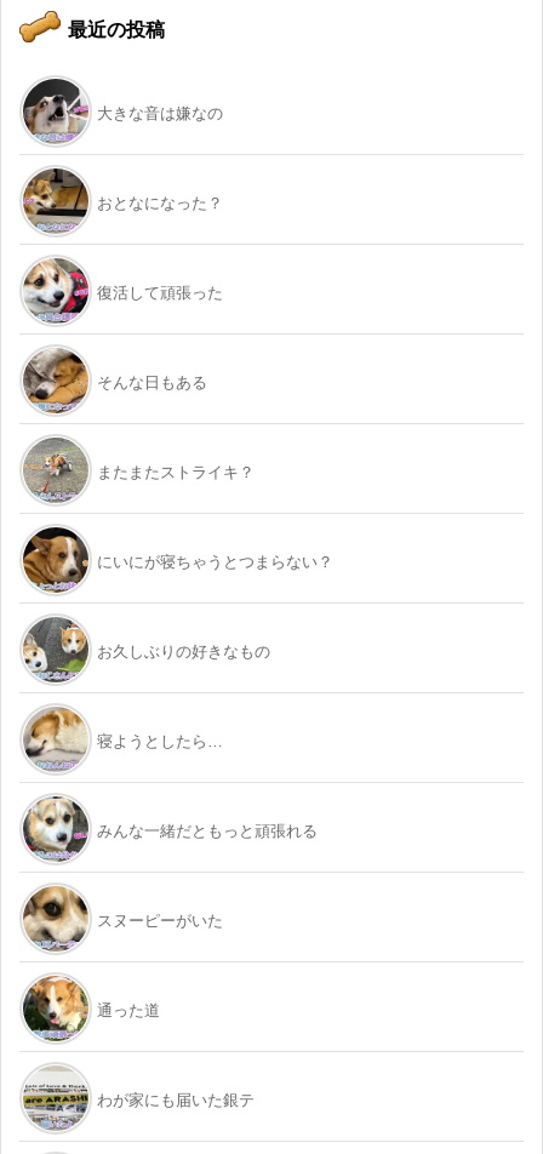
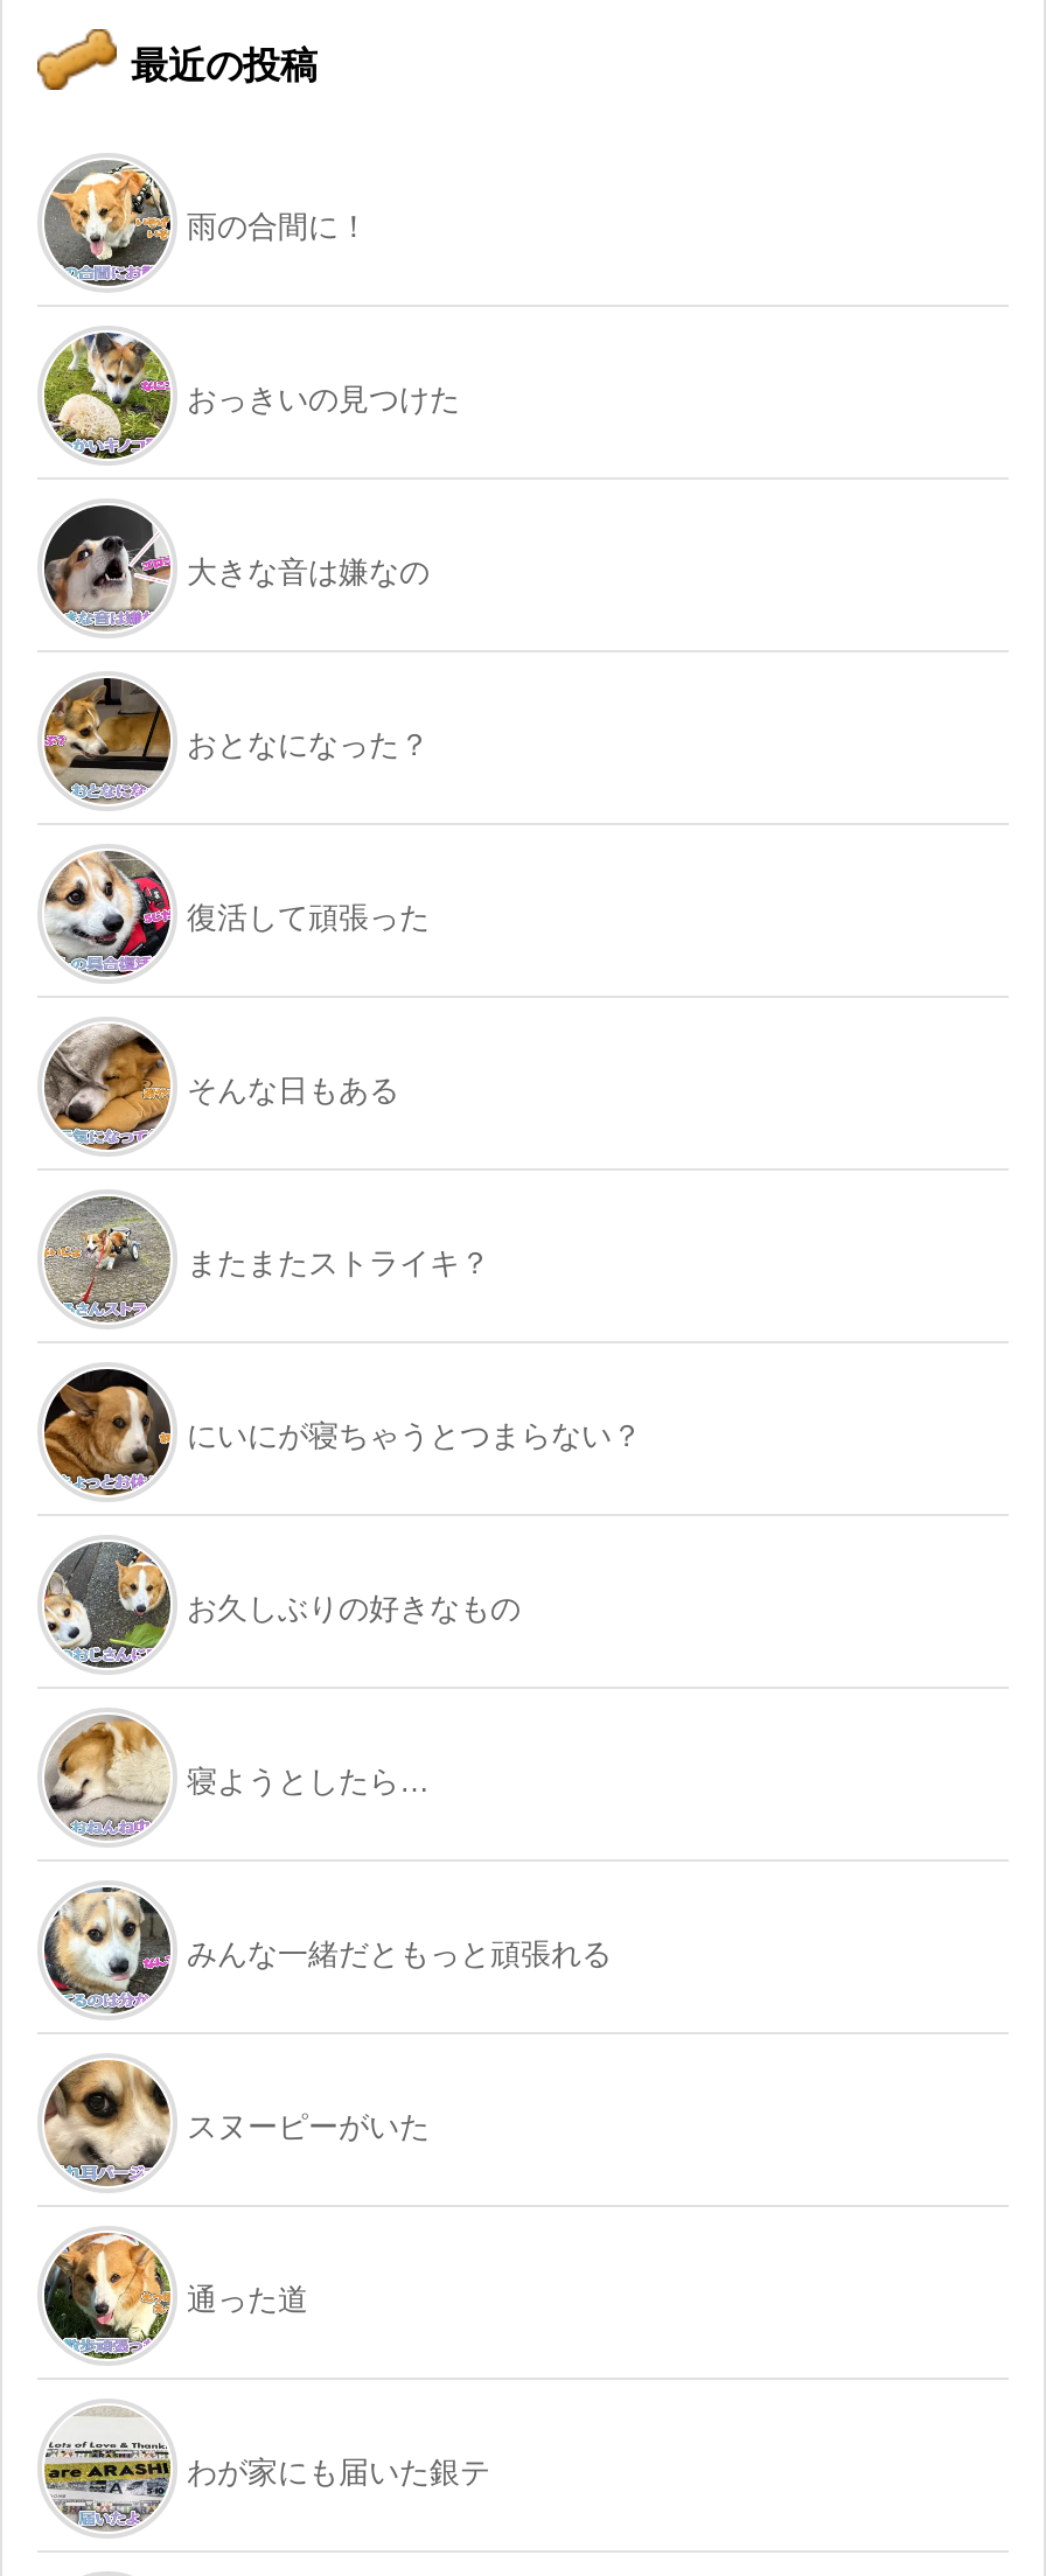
none -> [44,333,460,459] [image] | おっきいの見つけた
none -> [49,162,369,286] [image] | 雨の合間に！

